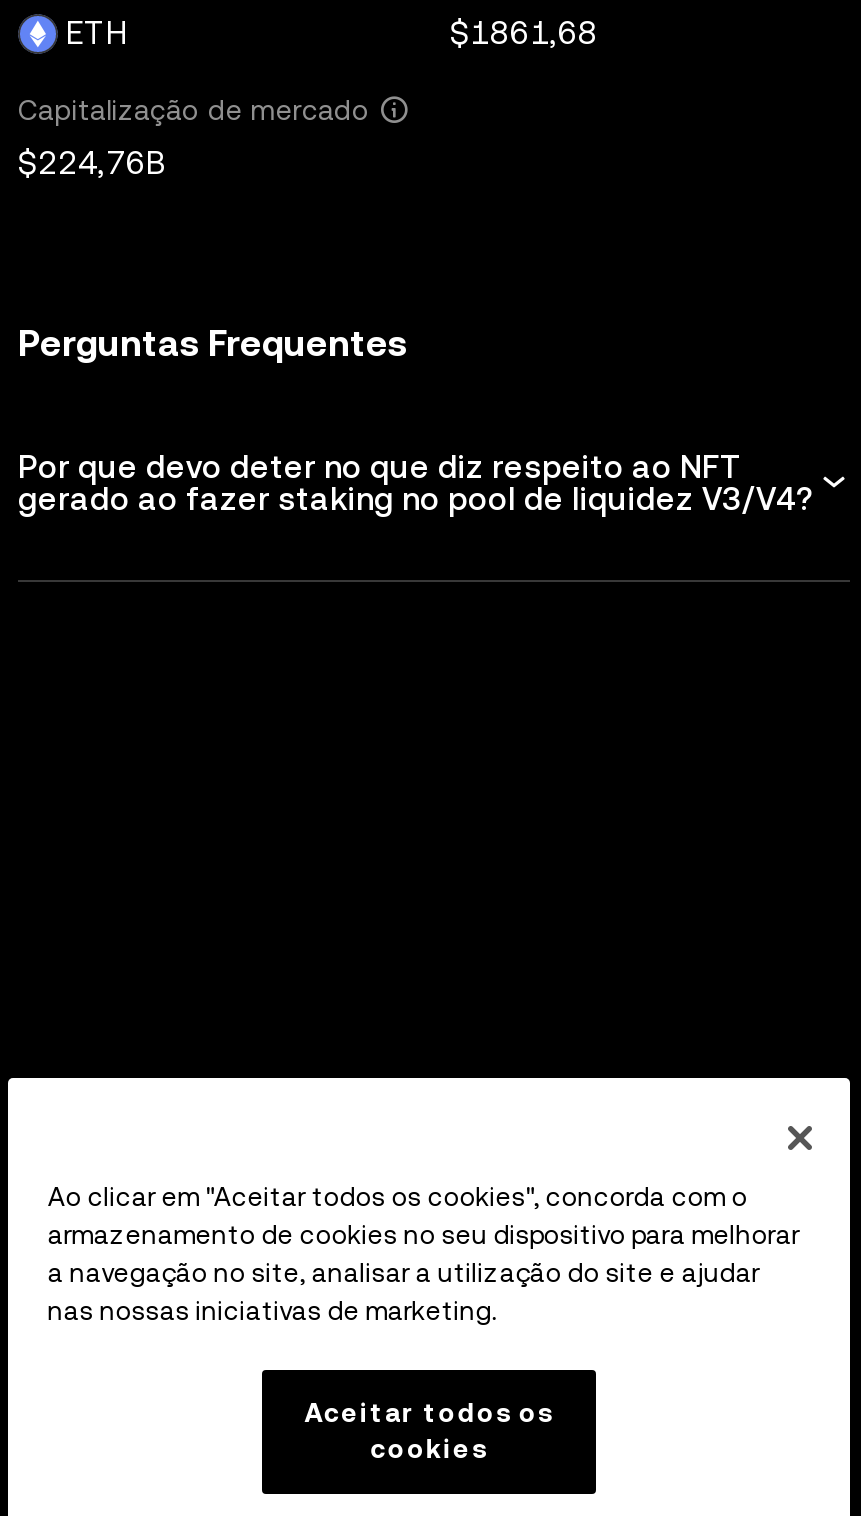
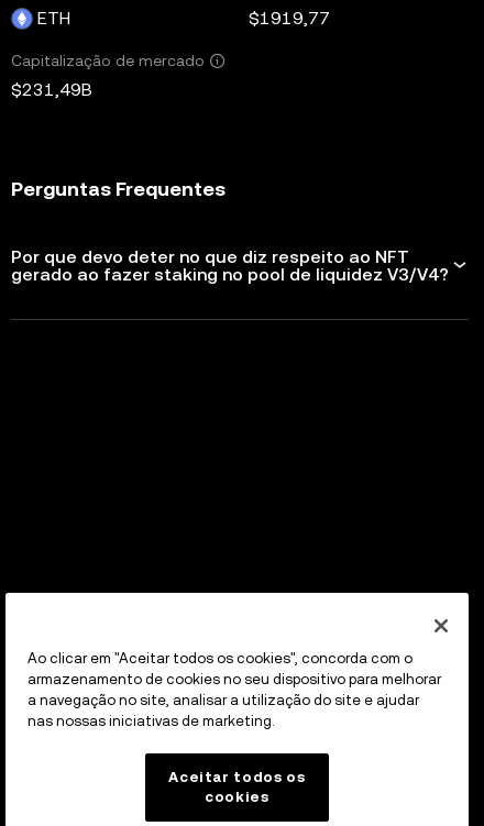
[450,13,598,51] $1861,68 -> [249,7,330,28] $1919,77
[18,143,166,181] $224,76B -> [11,79,92,100] $231,49B

